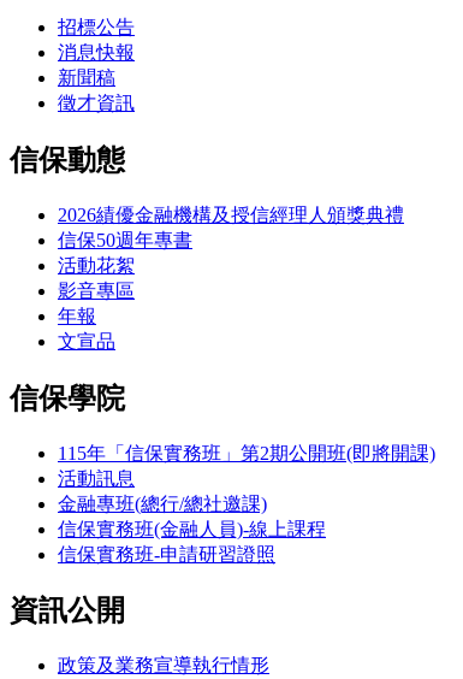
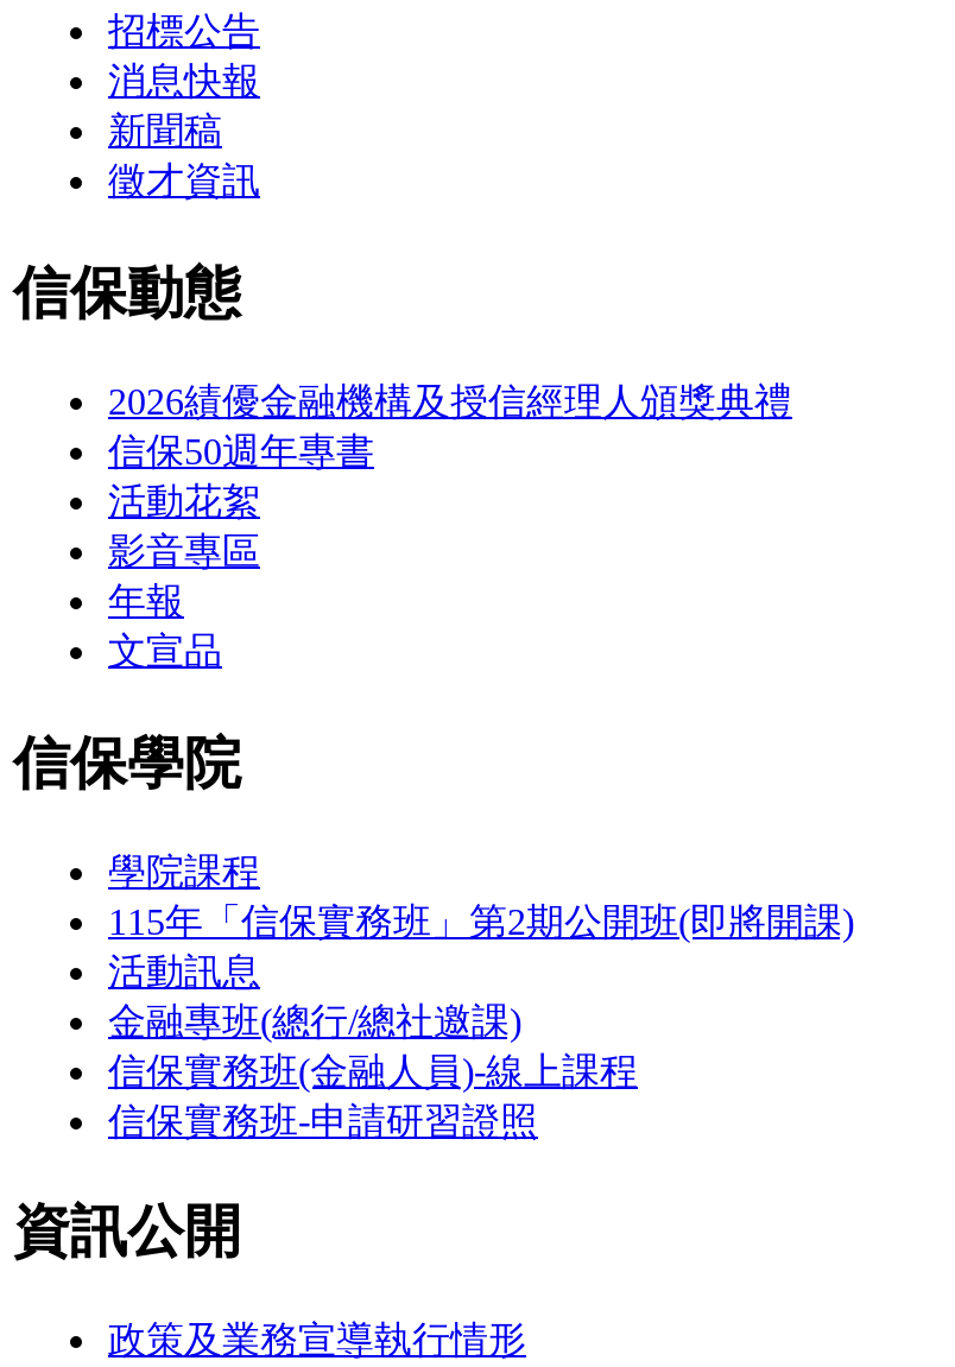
none -> [108,851,260,891] 學院課程

